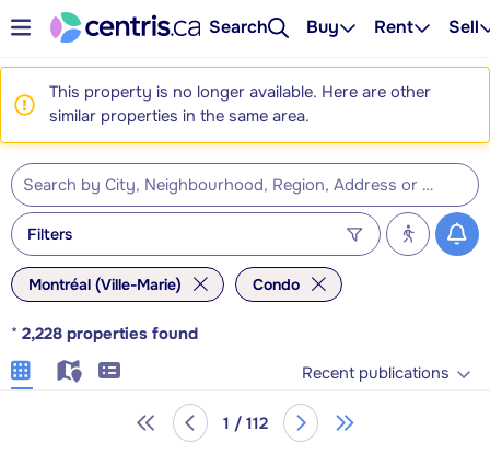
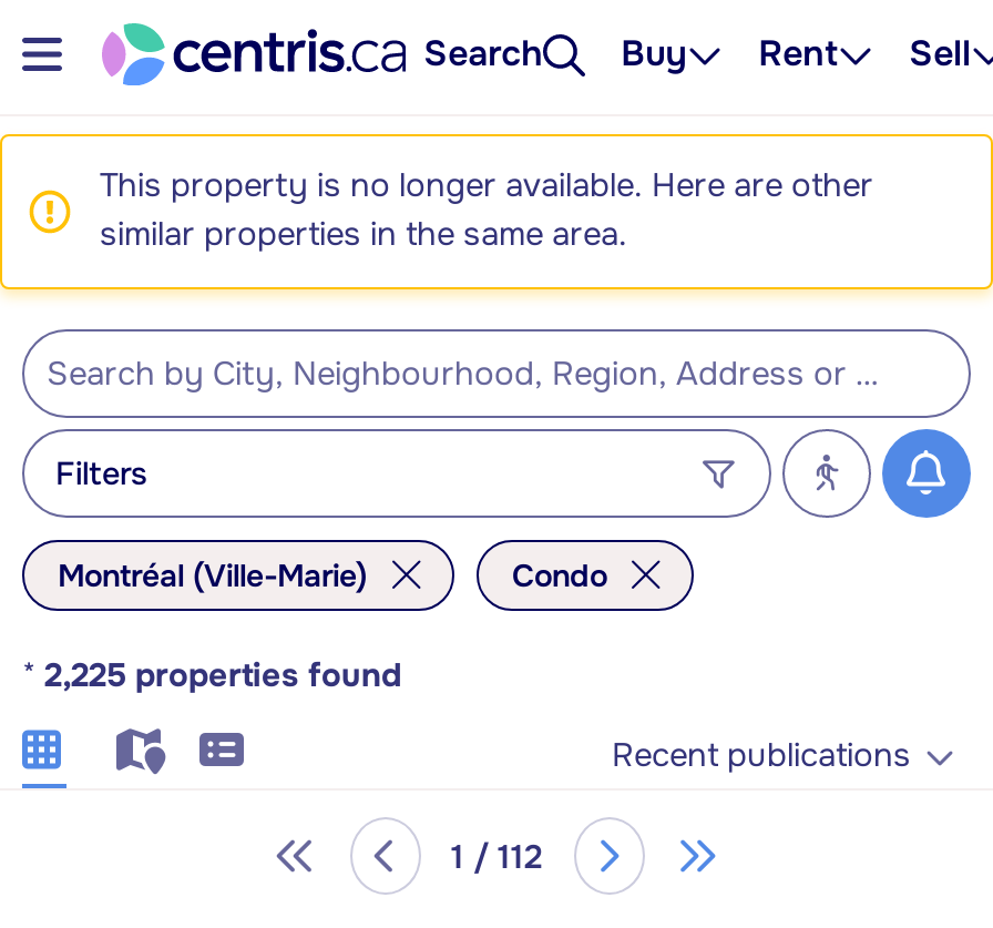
[11,324,198,345] * 2,228 properties found -> [22,655,401,697] * 2,225 properties found

